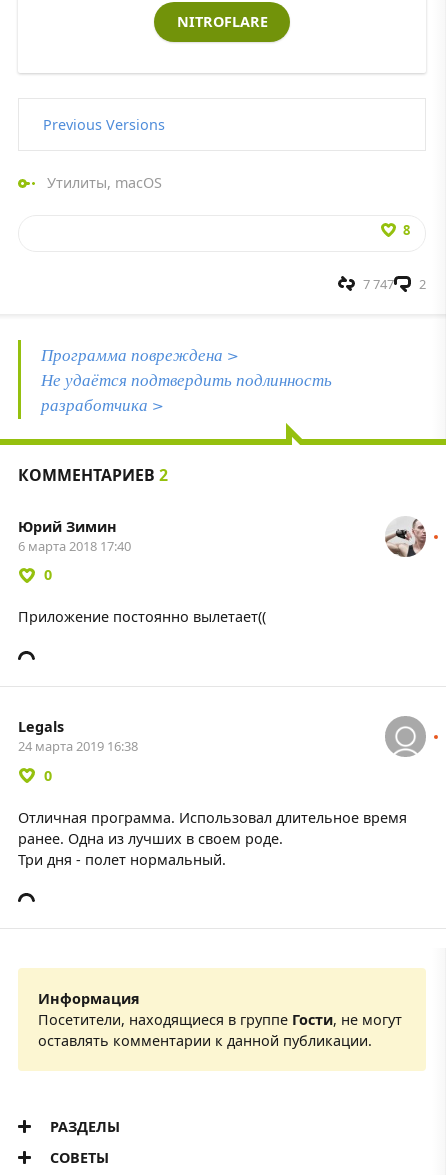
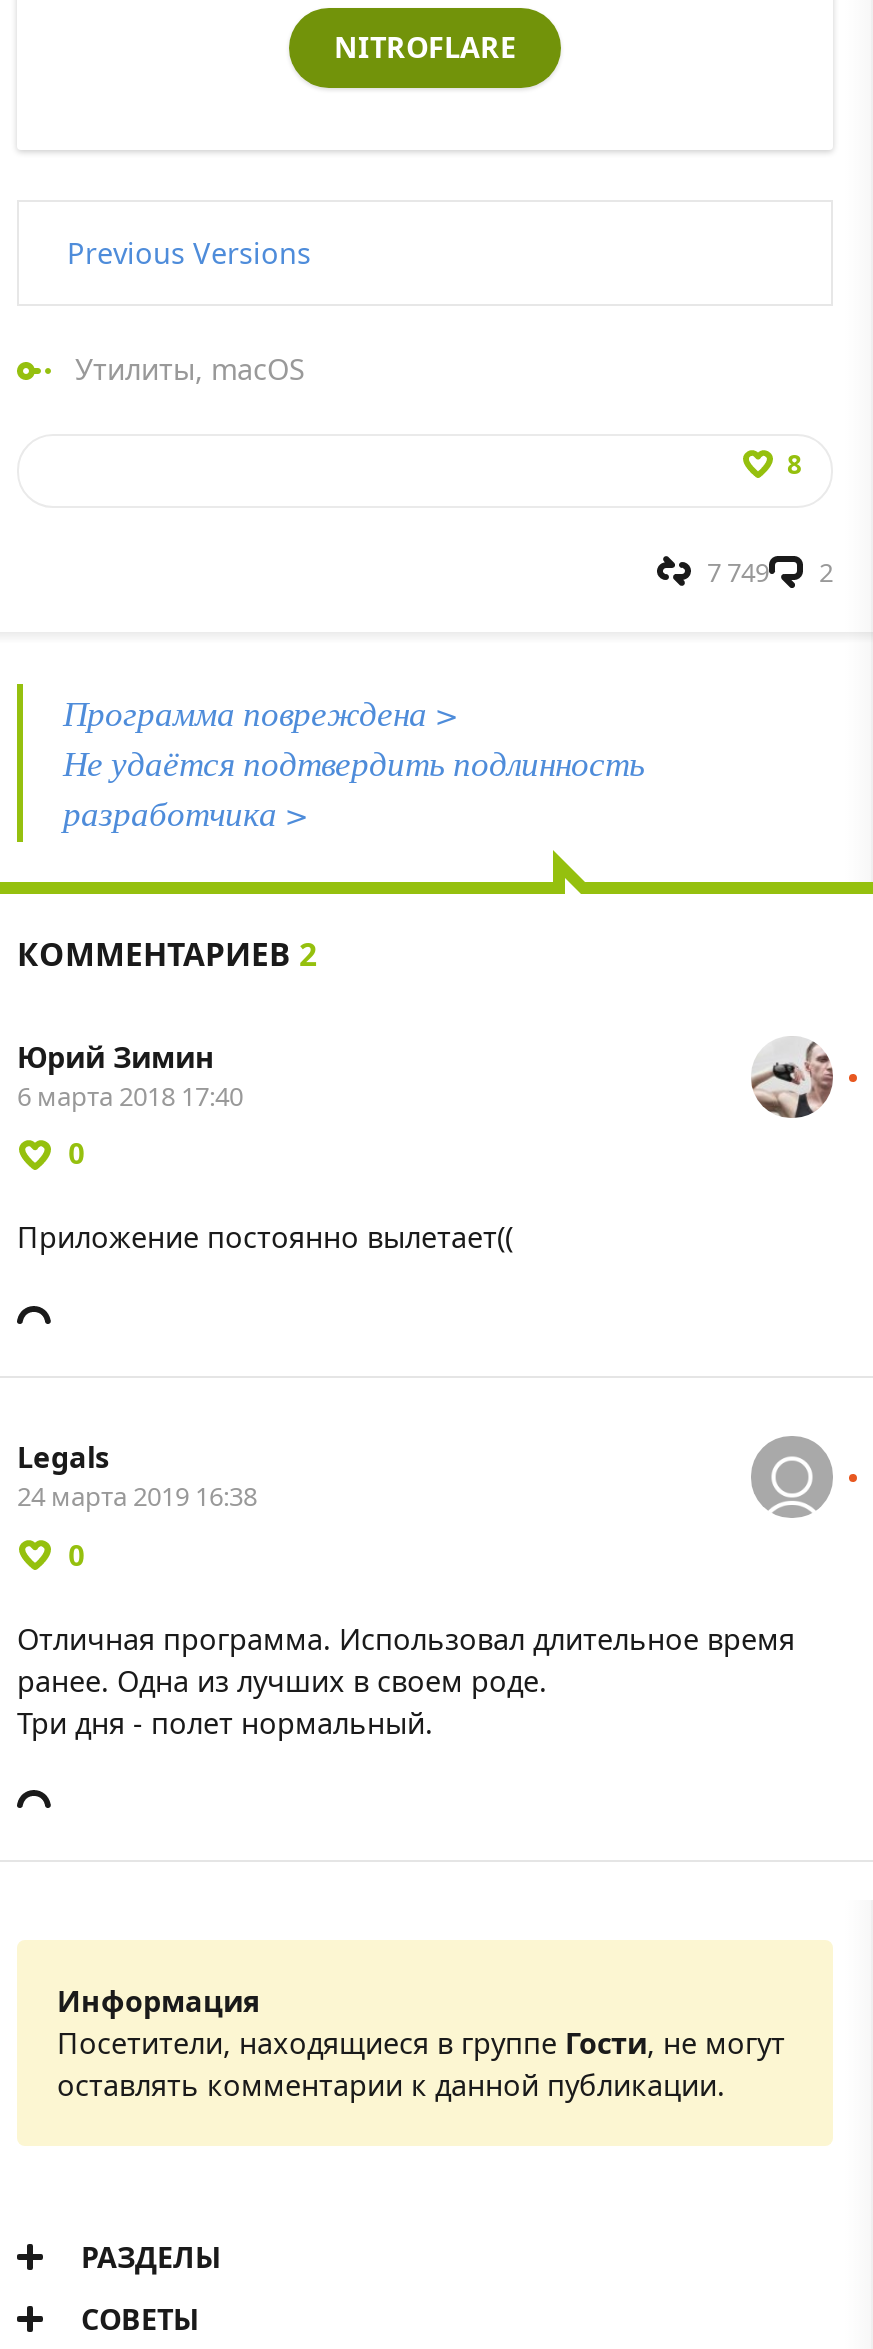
[363,275,426,293] 7 747 2 -> [707,554,833,590] 7 749 2

